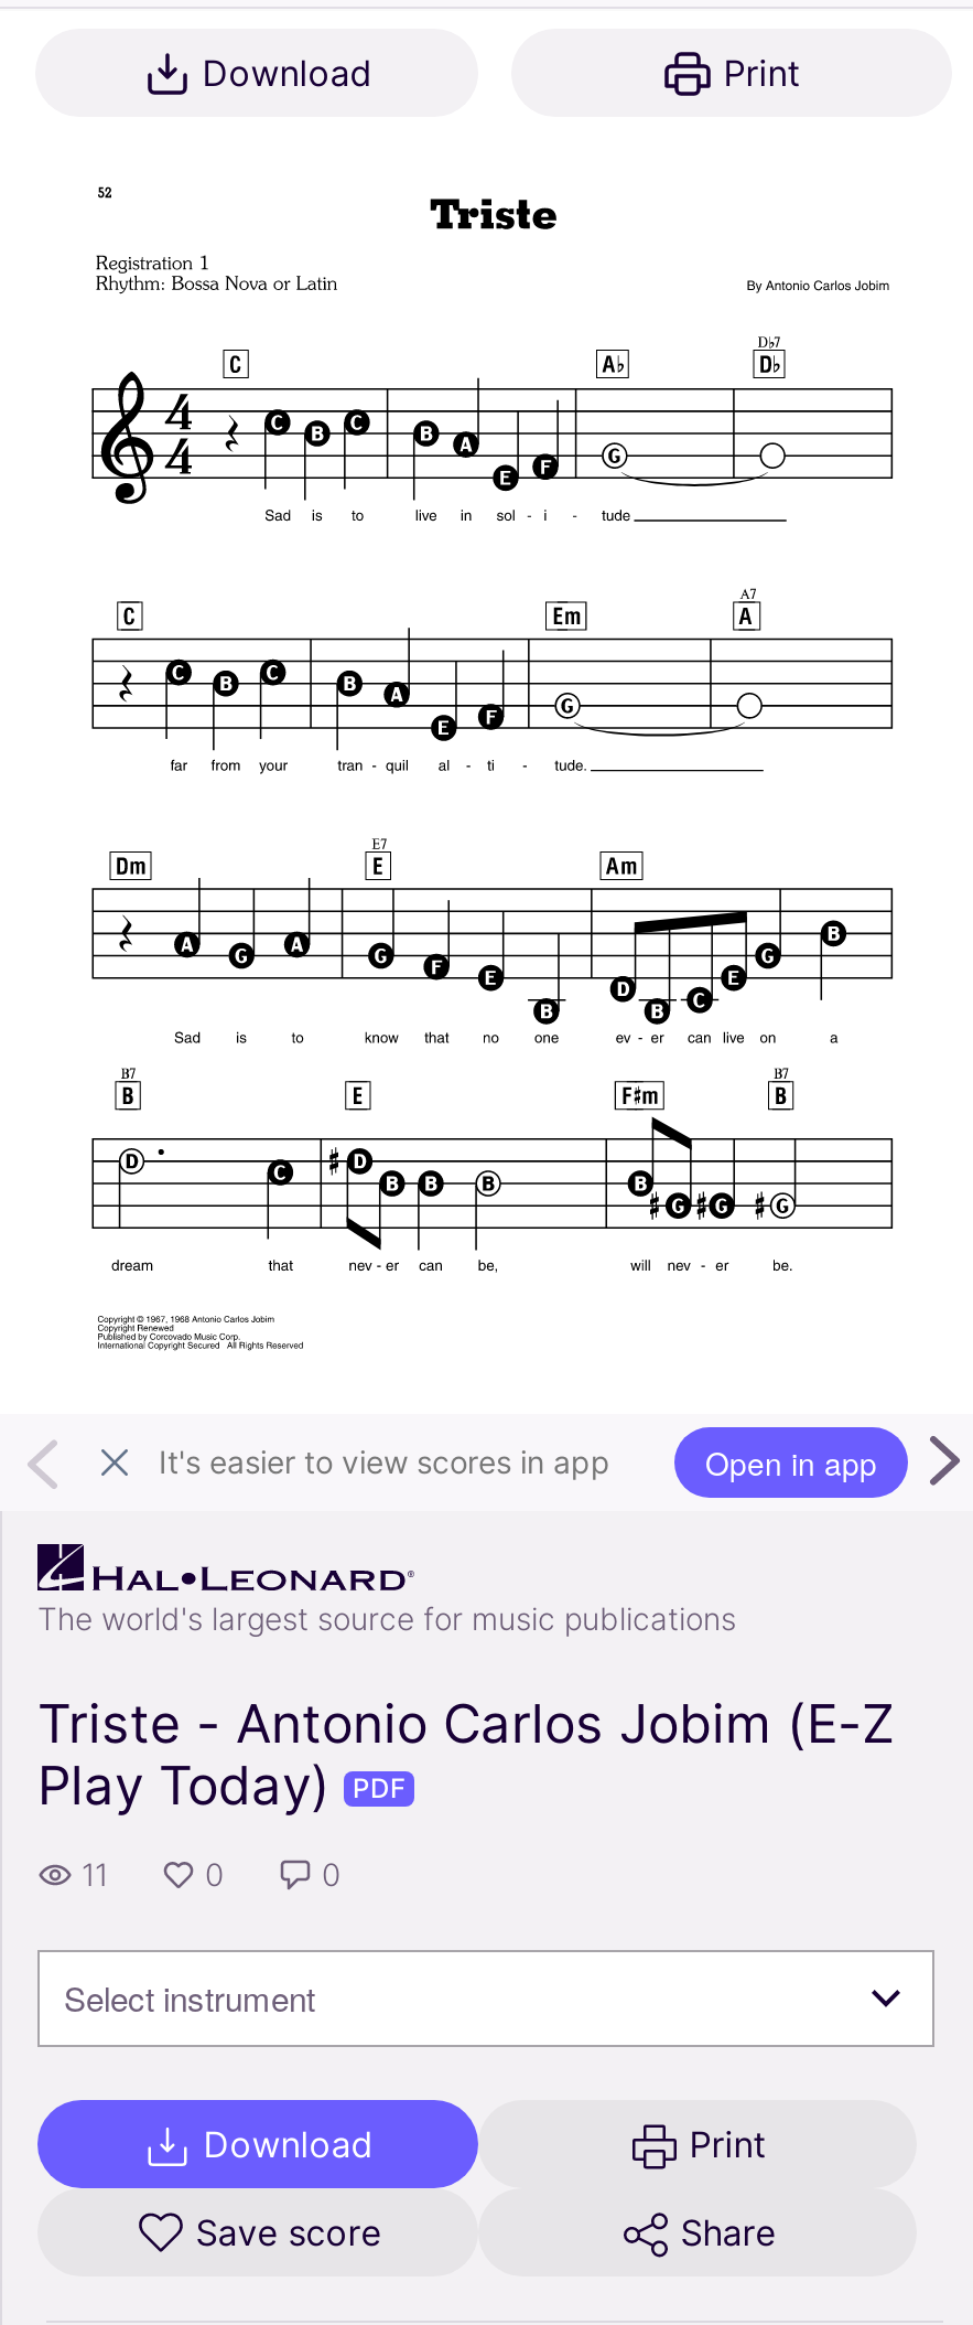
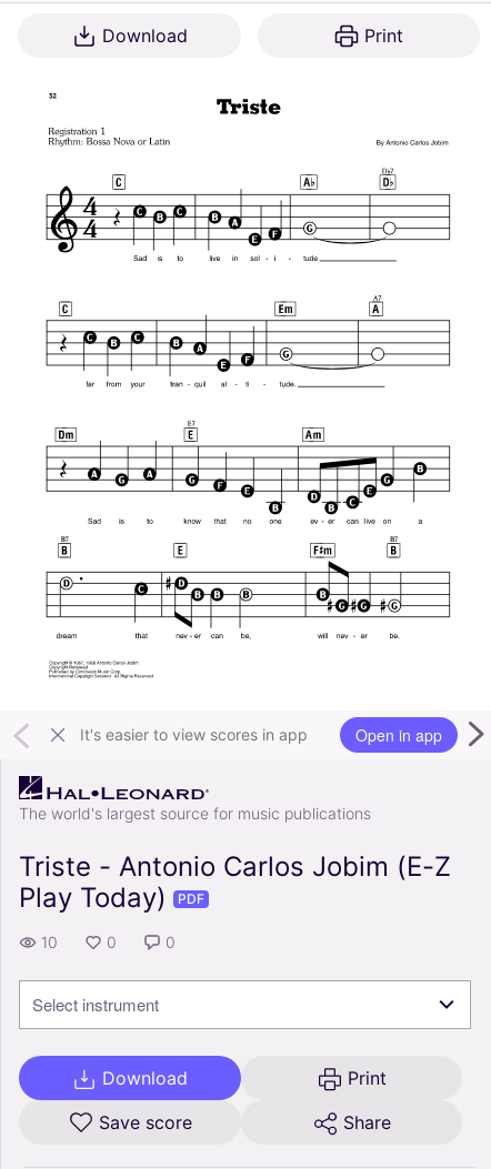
[82,1856,108,1893] 11 -> [41,933,58,952] 10

